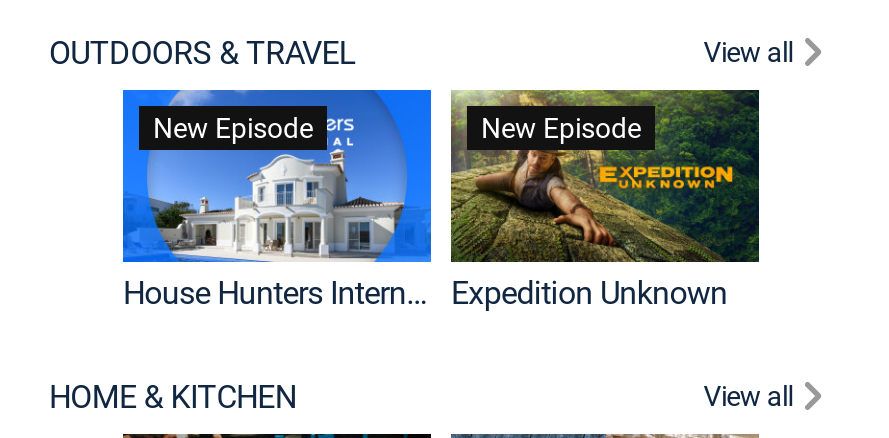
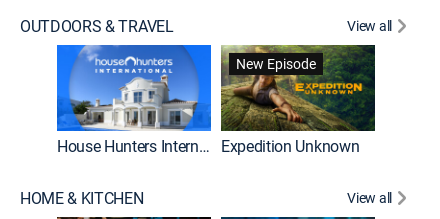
[153,107,313,145] New Episode -> none

